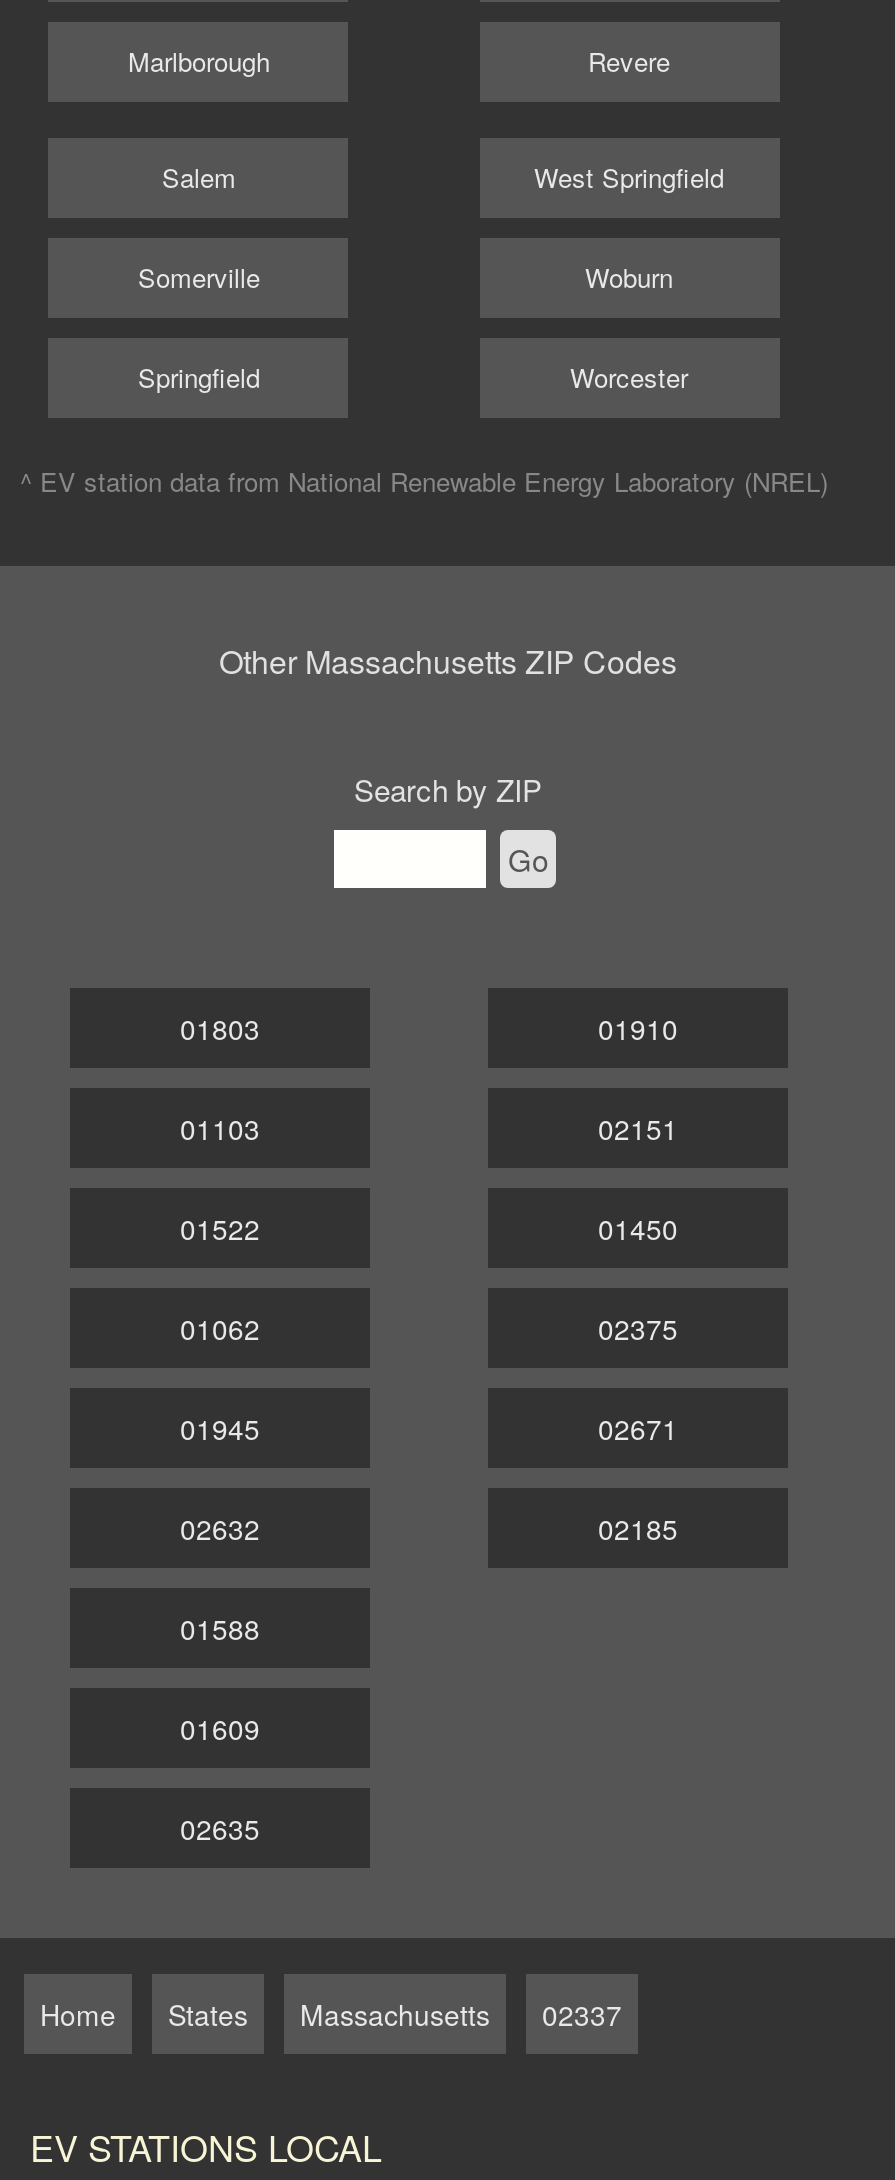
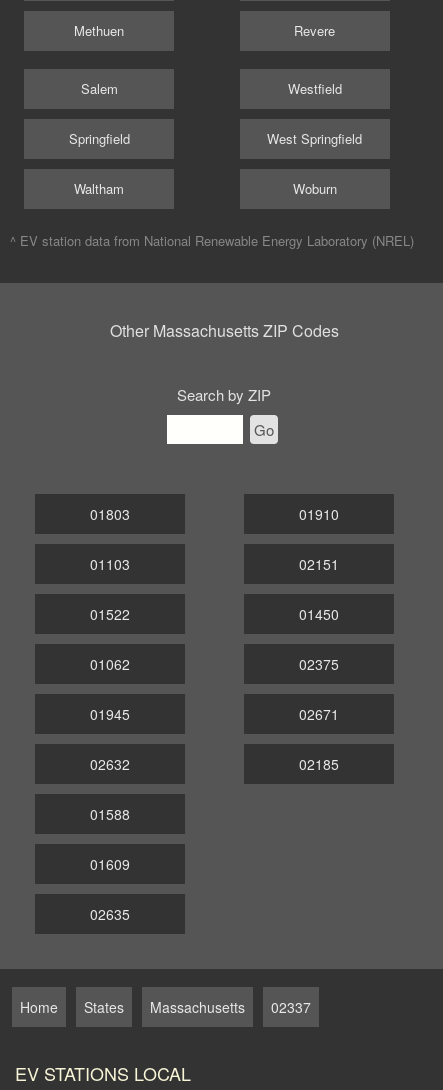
[128,41,270,79] Marlborough -> [74,20,124,39] Methuen
moved [534,159,724,297] -> [267,129,362,198]: West Springfield | Woburn
none -> [287,79,341,98] Westfield
[138,259,260,297] Somerville -> none
none -> [74,179,124,198] Waltham
moved [138,359,260,397] -> [69,129,130,148]: Springfield
[570,359,688,397] Worcester -> none

